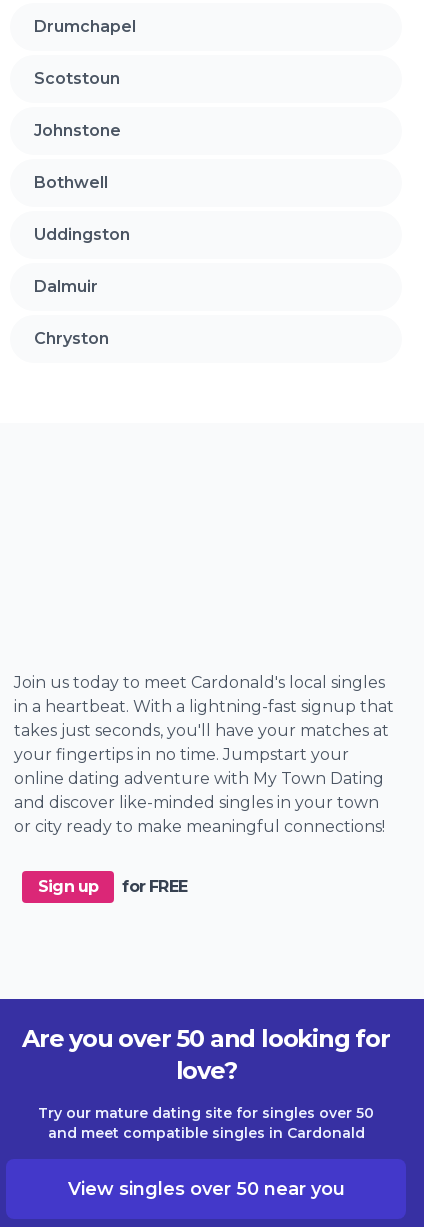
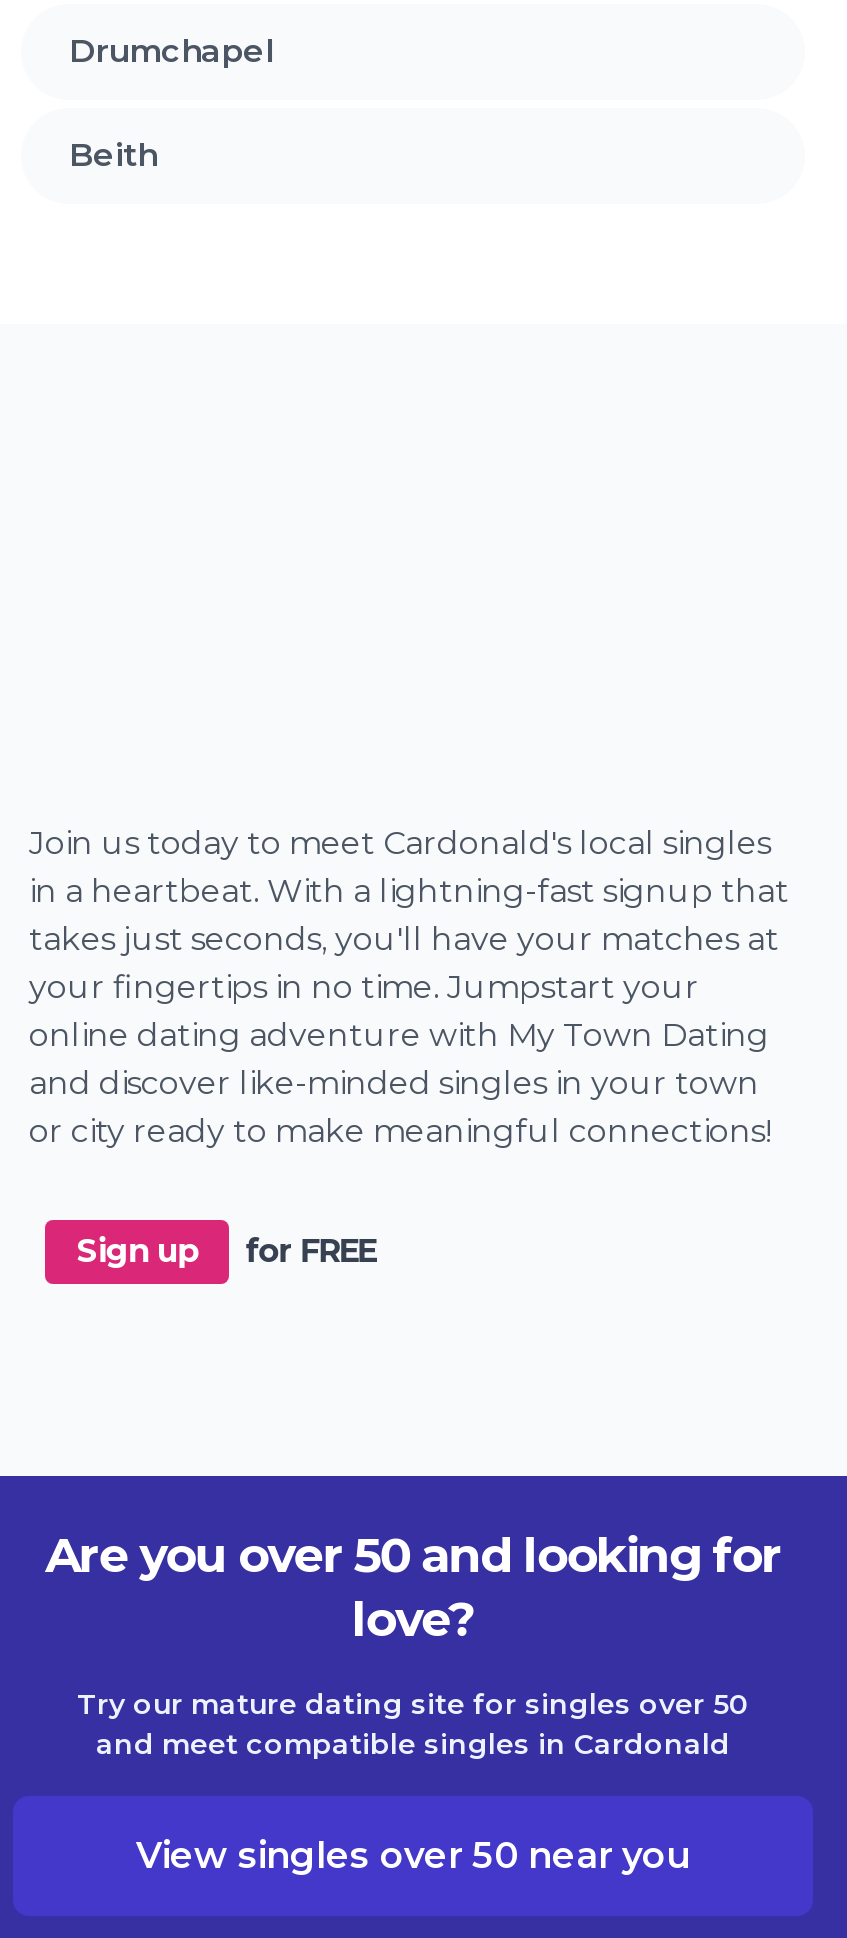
[34,68,130,347] Scotstoun | Johnstone | Bothwell | Uddingston | Dalmuir | Chryston -> [69,135,157,173] Beith

